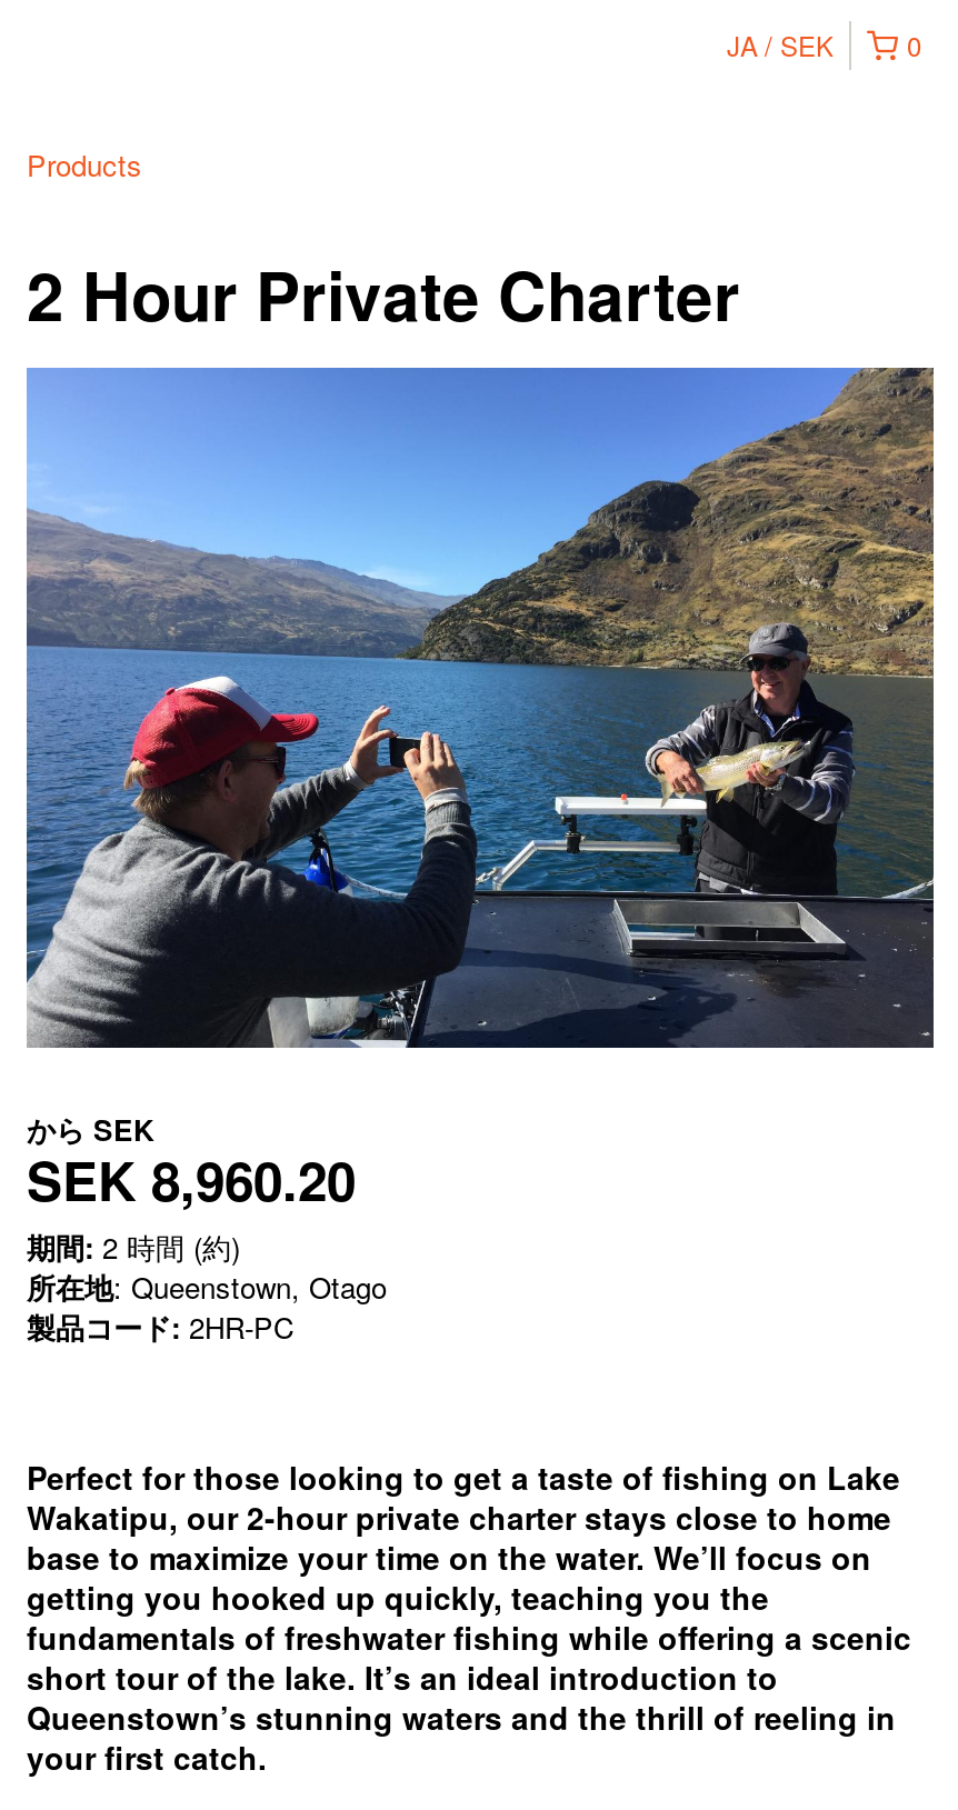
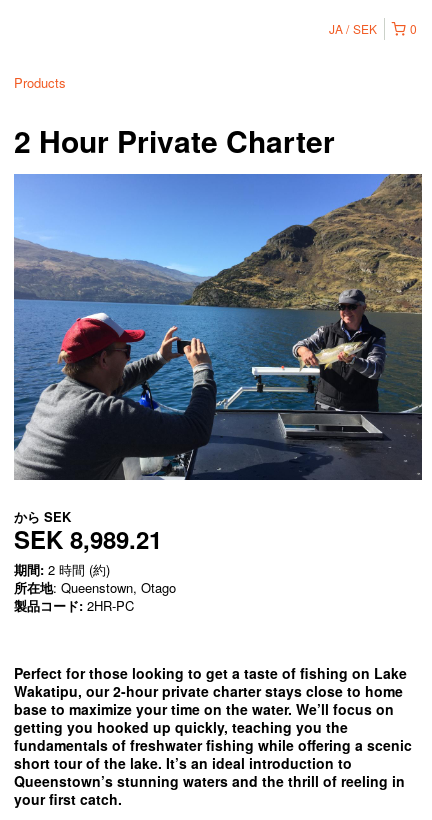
[27,1141,356,1217] SEK 8,960.20 -> [14,522,162,556] SEK 8,989.21

